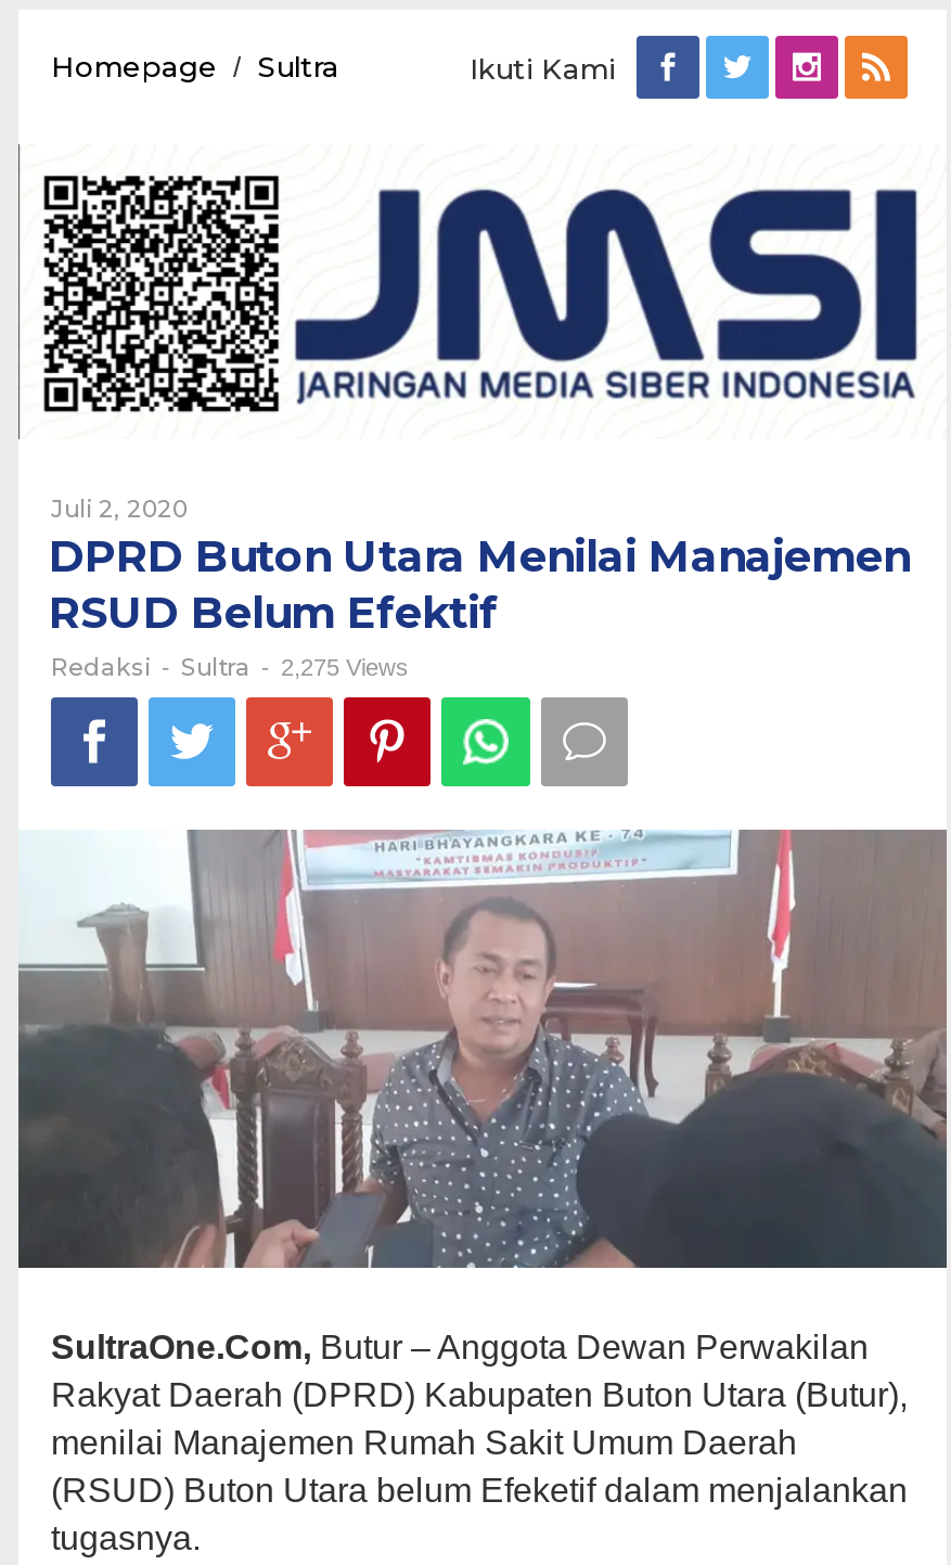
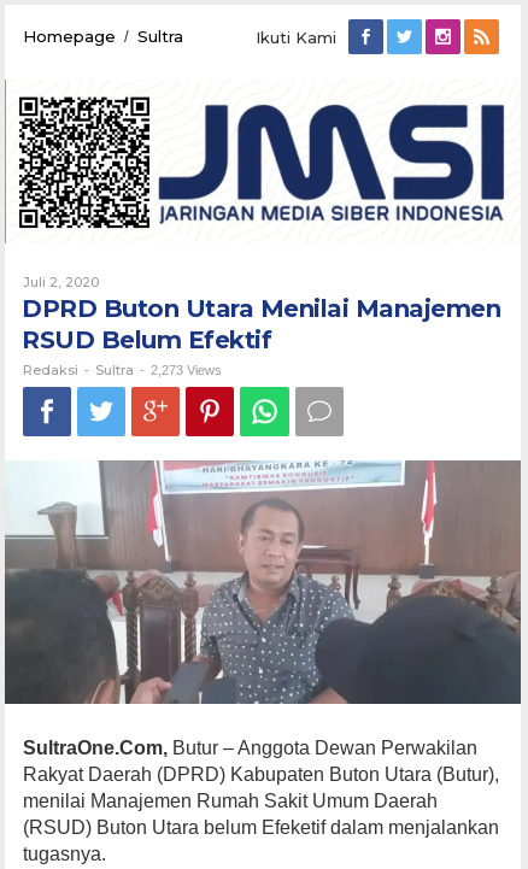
[51,651,409,681] Redaksi - Sultra - 2,275 Views -> [23,361,222,378] Redaksi - Sultra - 2,273 Views

